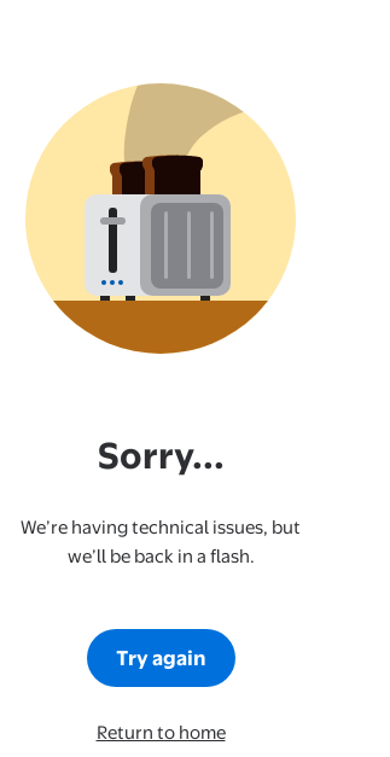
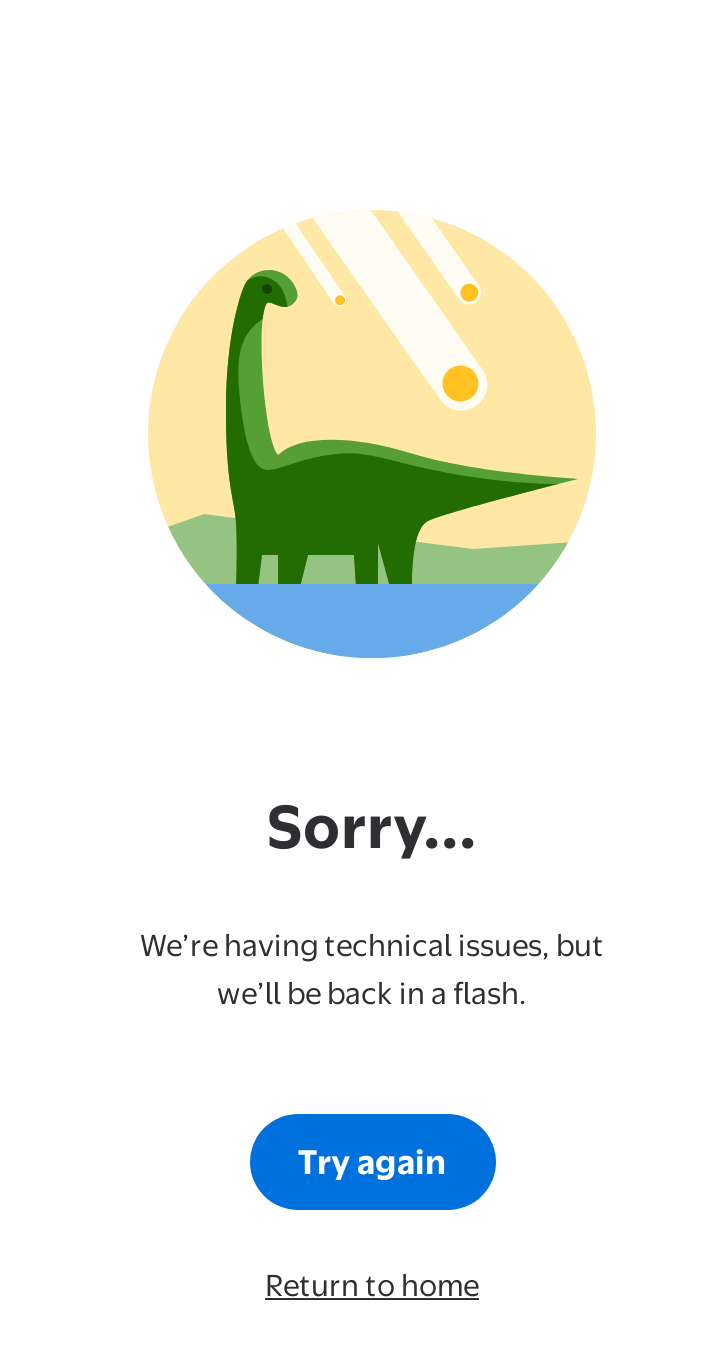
[39,83,280,355] [image] -> [168,212,576,660] [image]

